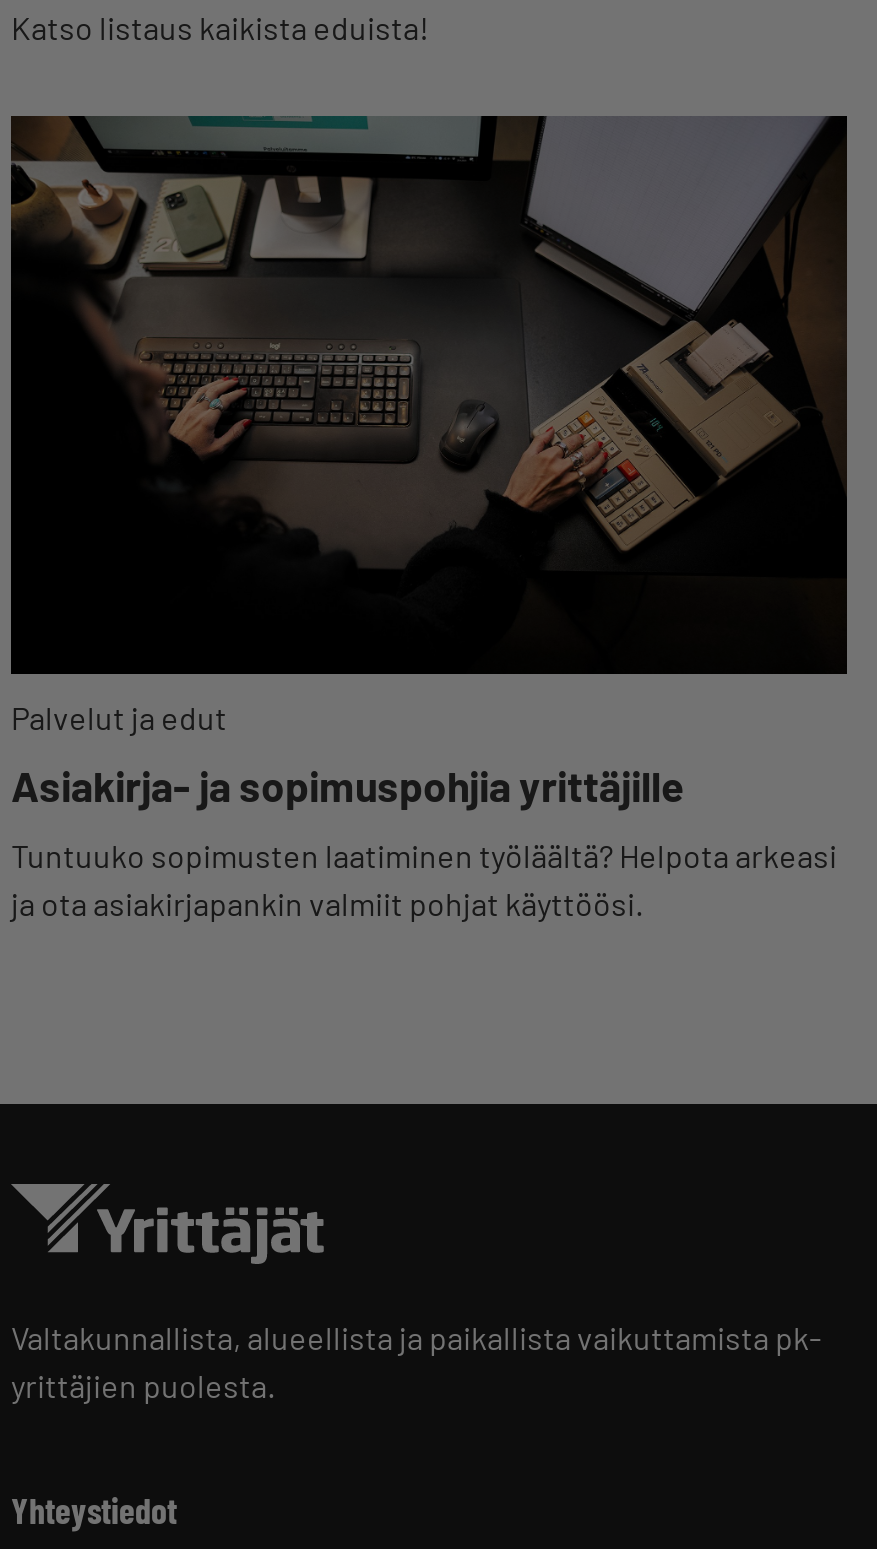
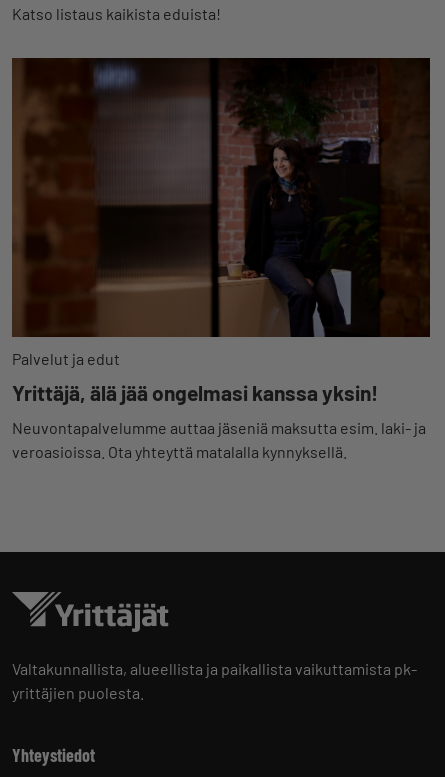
[9,114,847,676] [image] -> [11,57,430,338] [image]
[11,760,683,810] Asiakirja- ja sopimuspohjia yrittäjille -> [12,380,378,405] Yrittäjä, älä jää ongelmasi kanssa yksin!
[11,836,837,922] Tuntuuko sopimusten laatiminen työläältä? Helpota arkeasi | ja ota asiakirjapankin valmiit pohjat käyttöösi. -> [12,418,426,461] Neuvontapalvelumme auttaa jäseniä maksutta esim. laki- ja | veroasioissa. Ota yhteyttä matalalla kynnyksellä.

